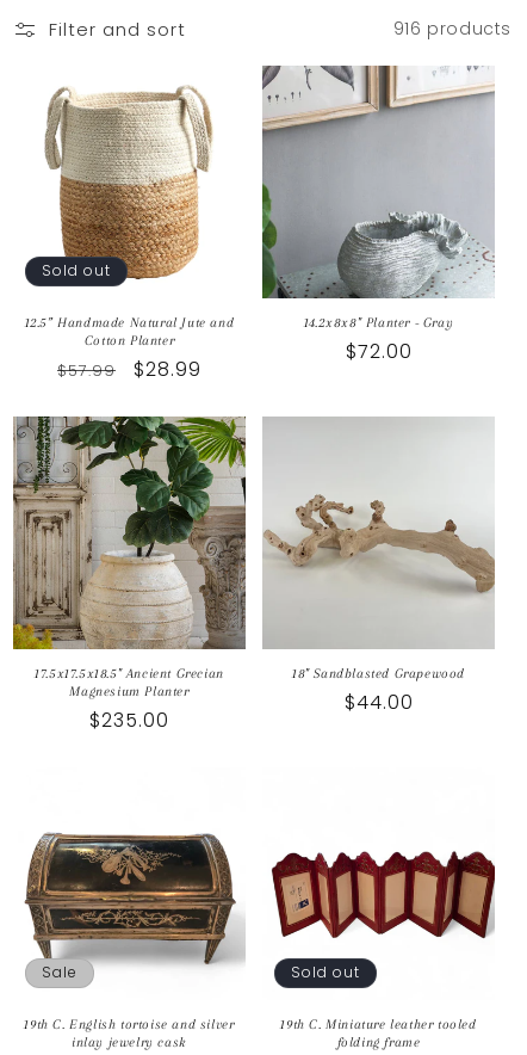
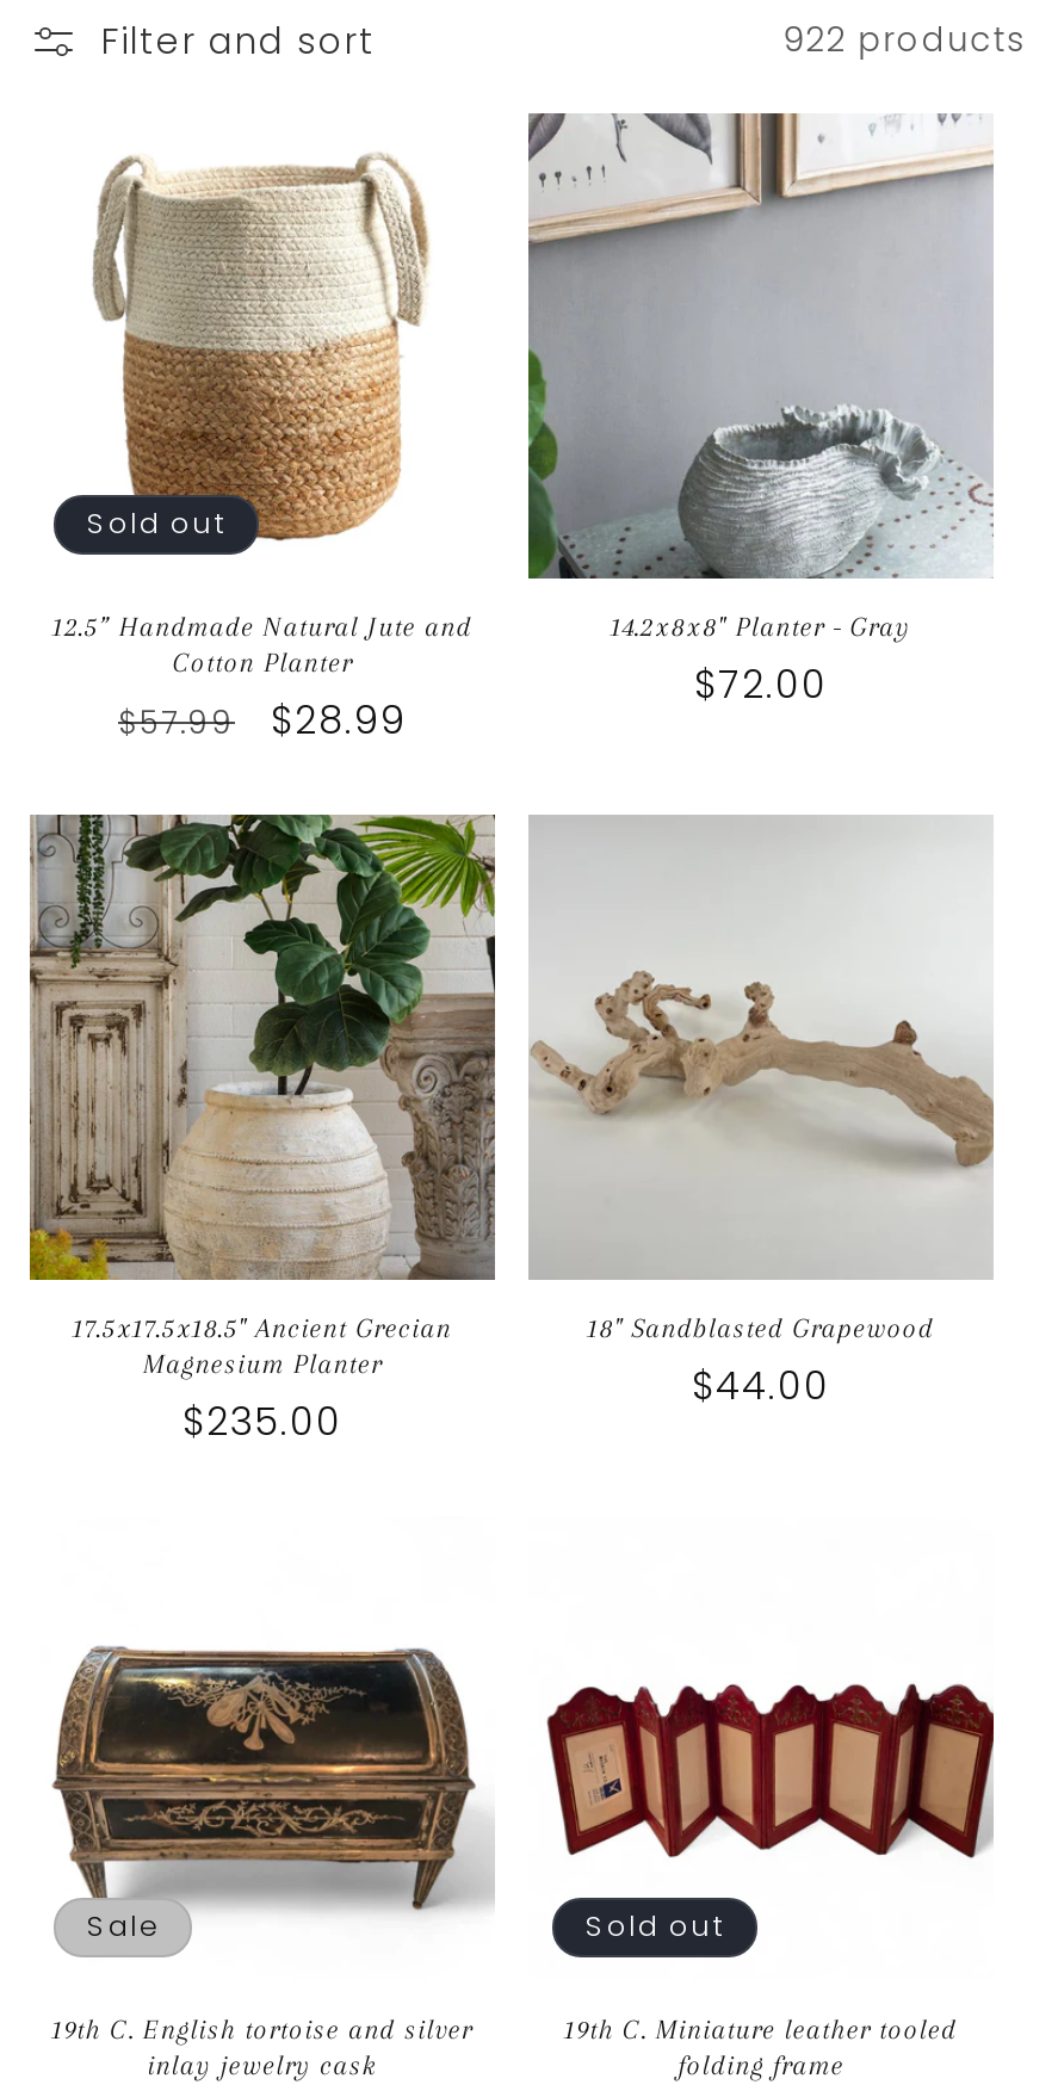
[393,17,511,41] 916 products -> [783,16,1027,63] 922 products

